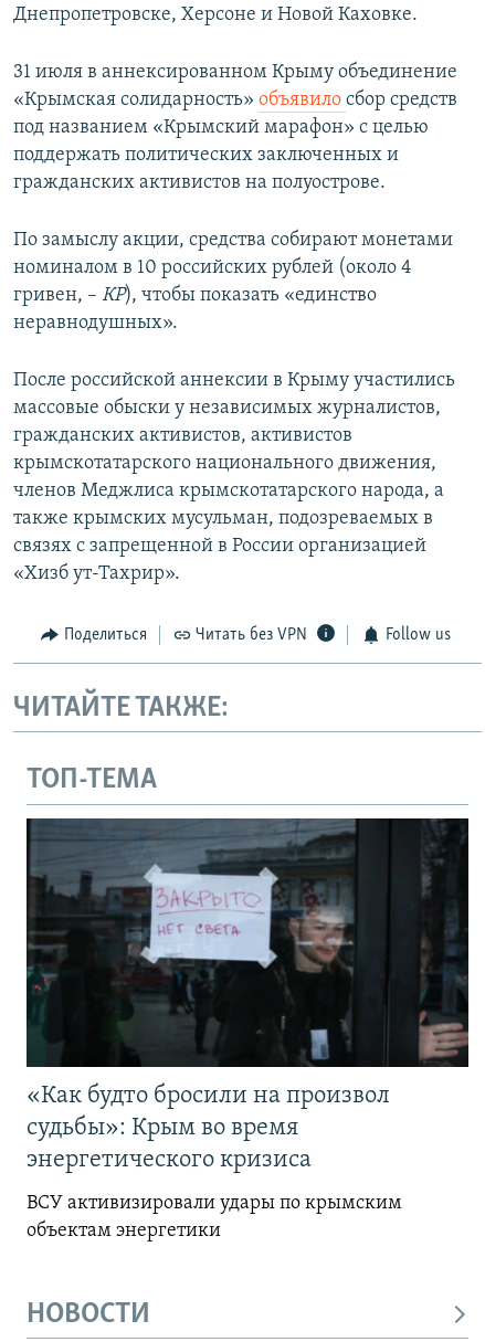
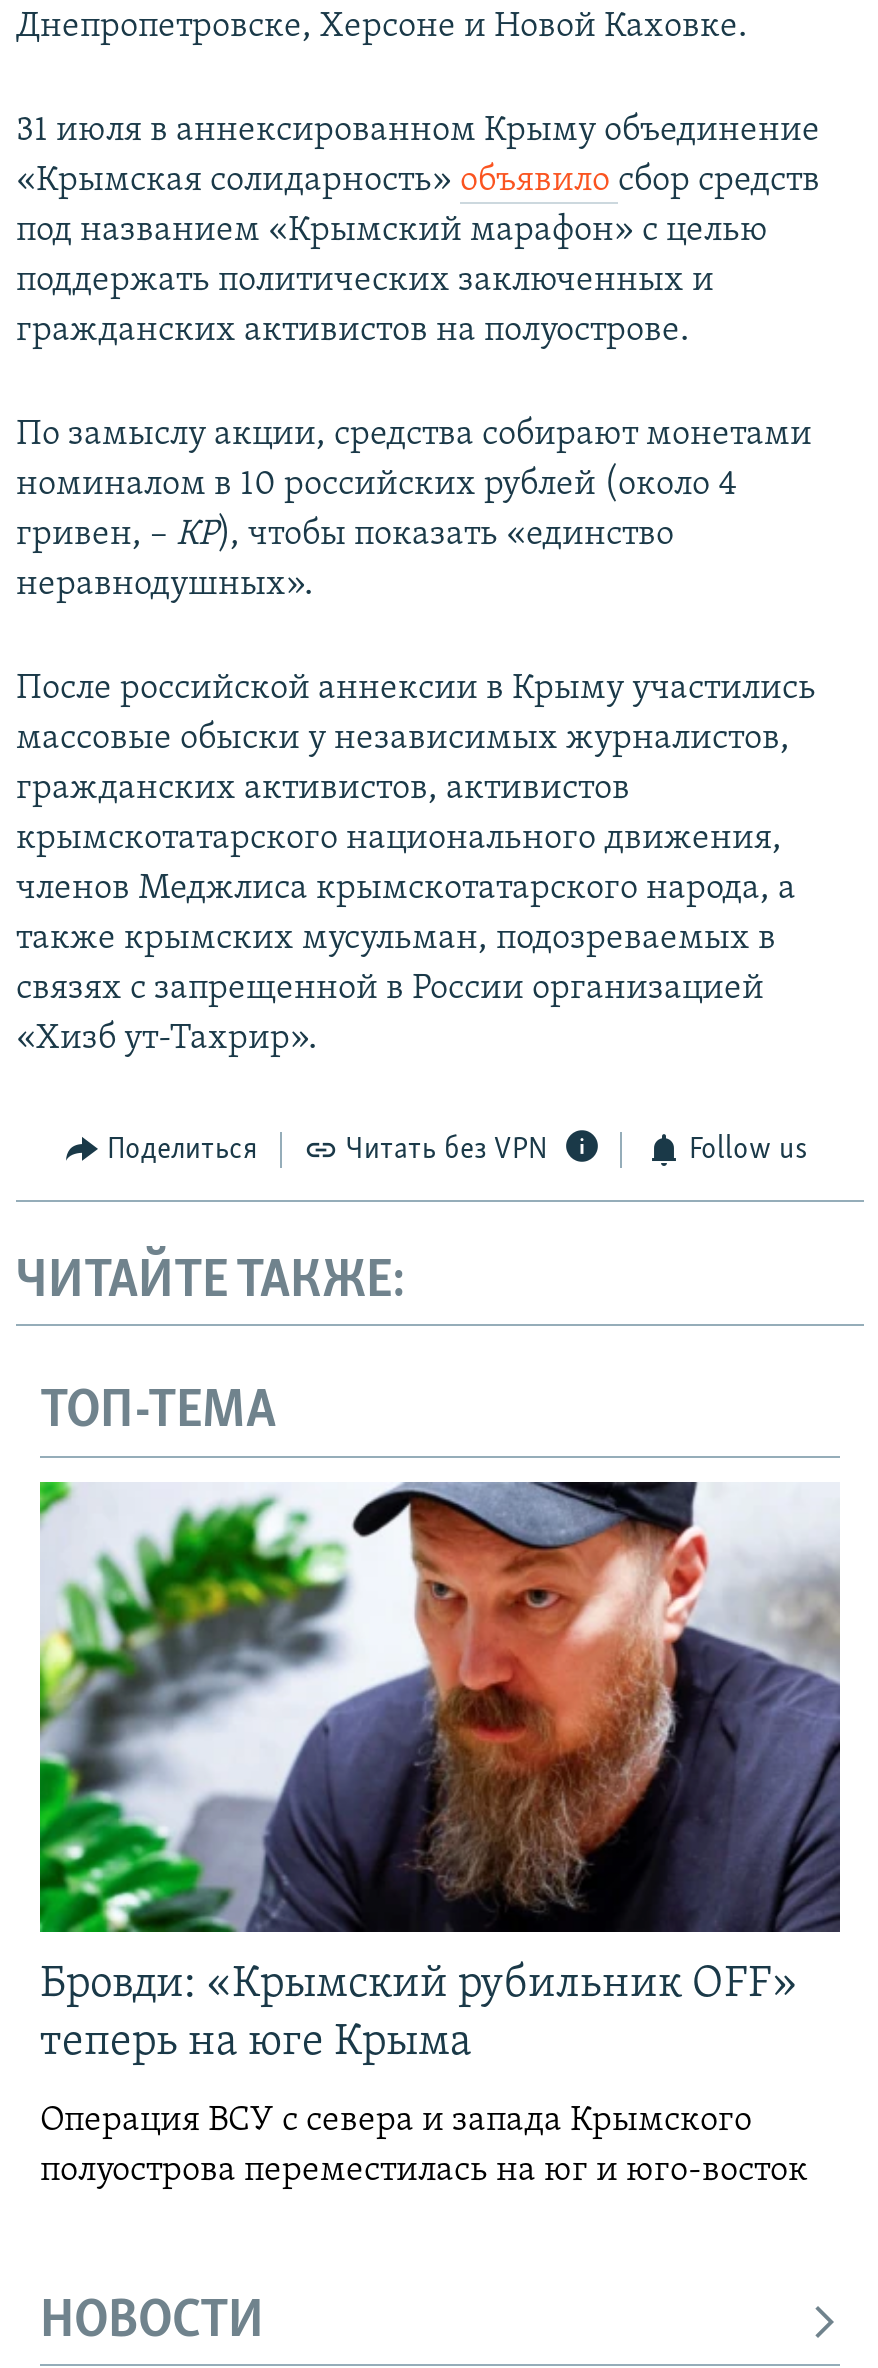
[25,817,470,1173] [image] | «Как будто бросили на произвол | судьбы»: Крым во время | энергетического кризиса -> [38,1480,842,2066] [image] | Бровди: «Крымский рубильник OFF» | теперь на юге Крыма
[27,1193,402,1241] ВСУ активизировали удары по крымским | объектам энергетики -> [40,2102,808,2190] Операция ВСУ с севера и запада Крымского | полуострова переместилась на юг и юго-восток

